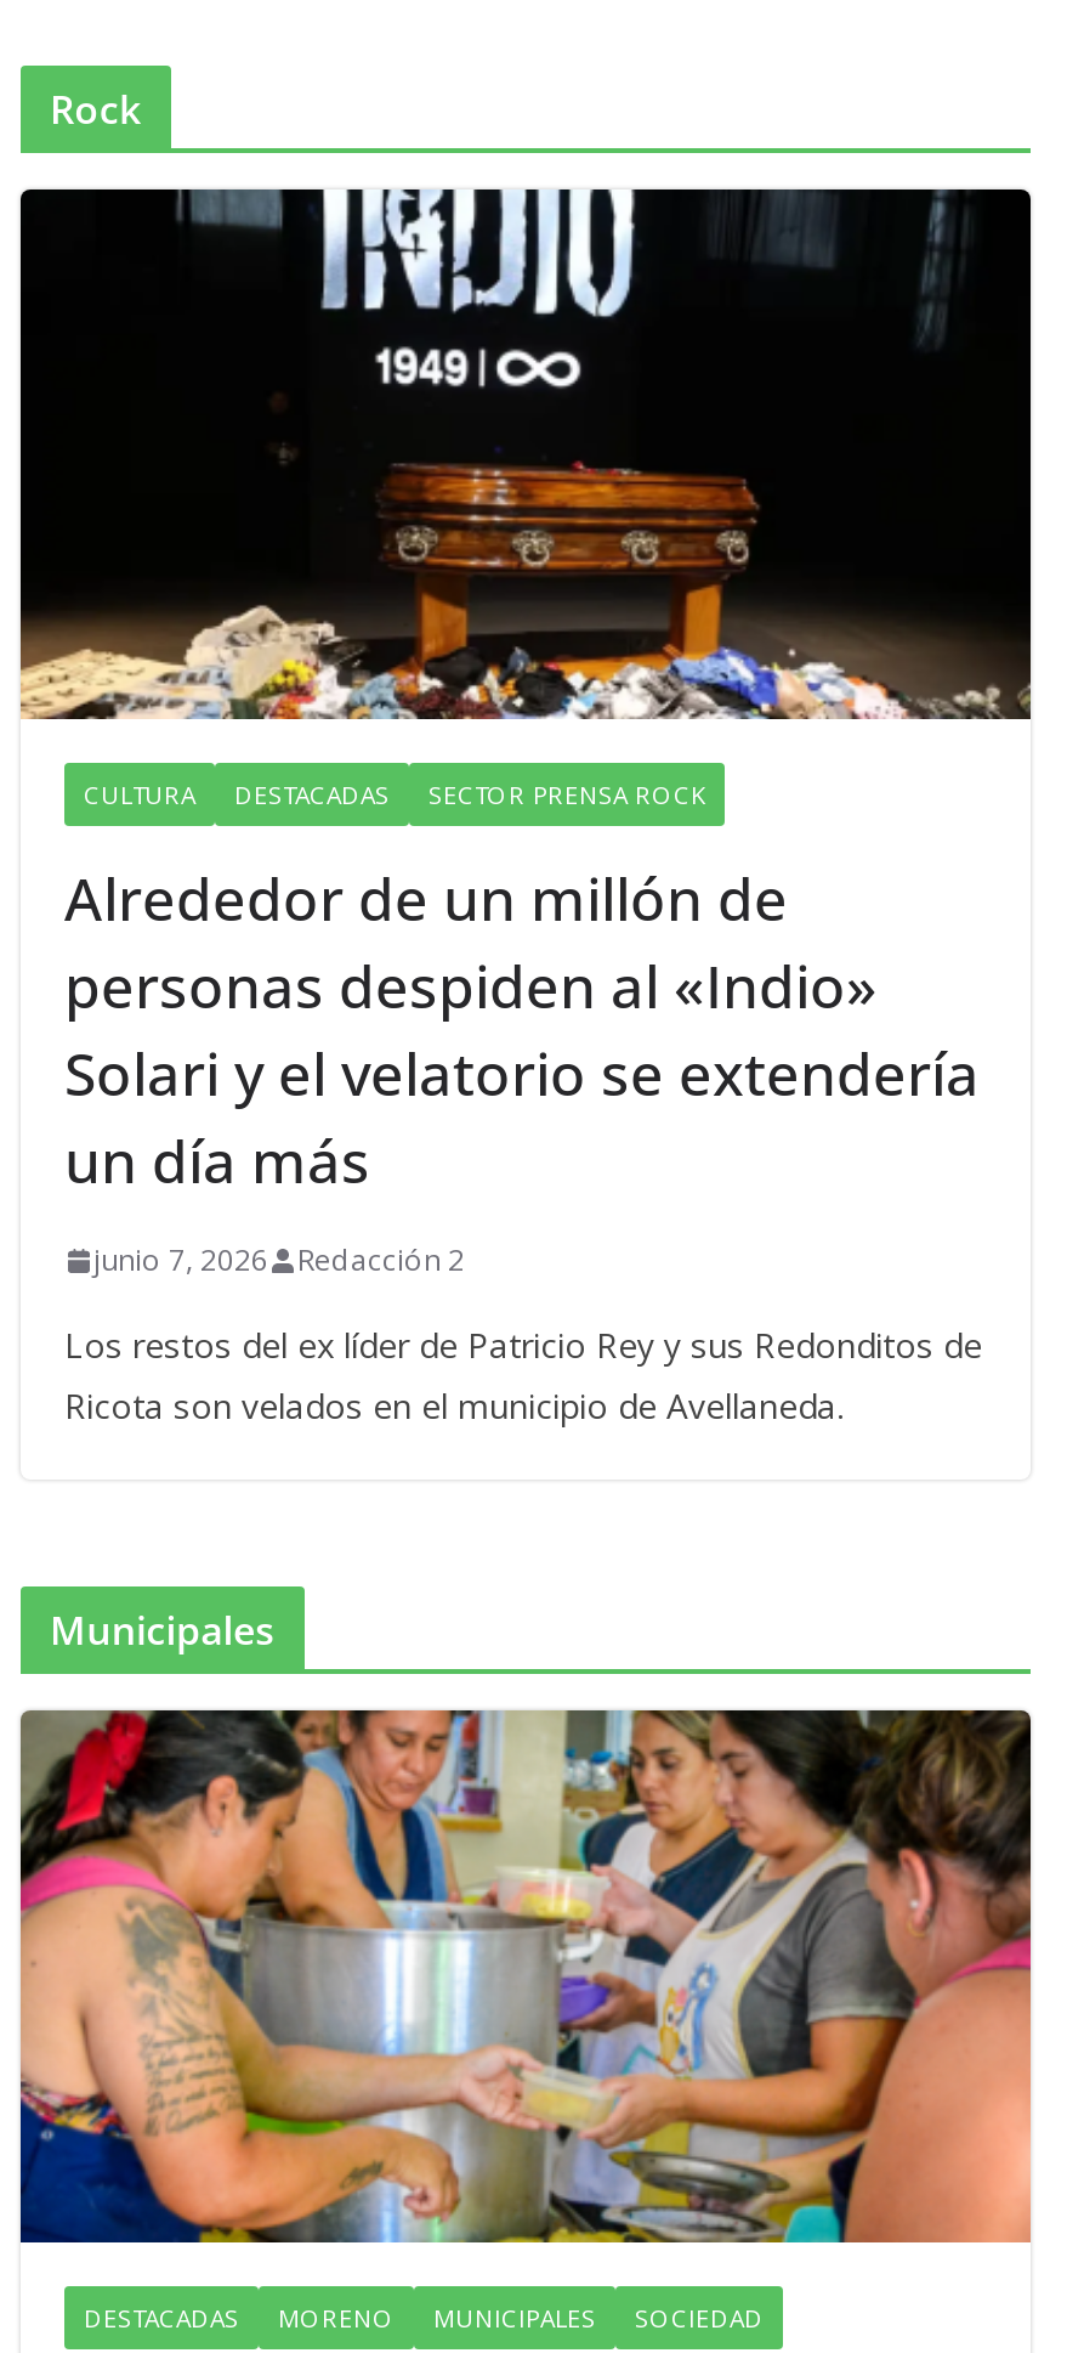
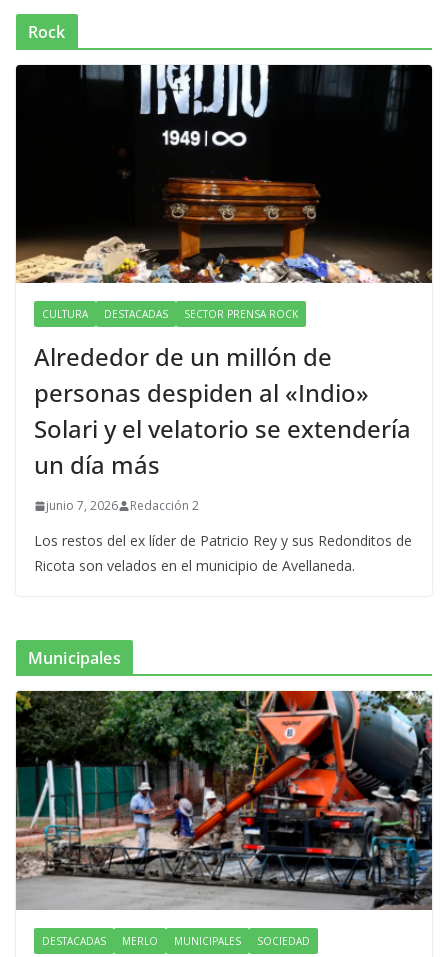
[18,1708,1033,2335] [image] | MORENO -> [15,690,433,948] [image] | MERLO

